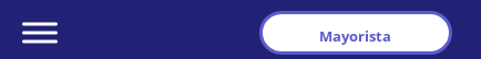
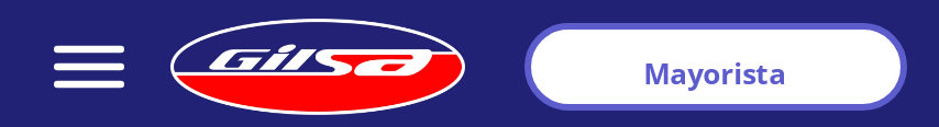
none -> [168,16,467,117] [image]

